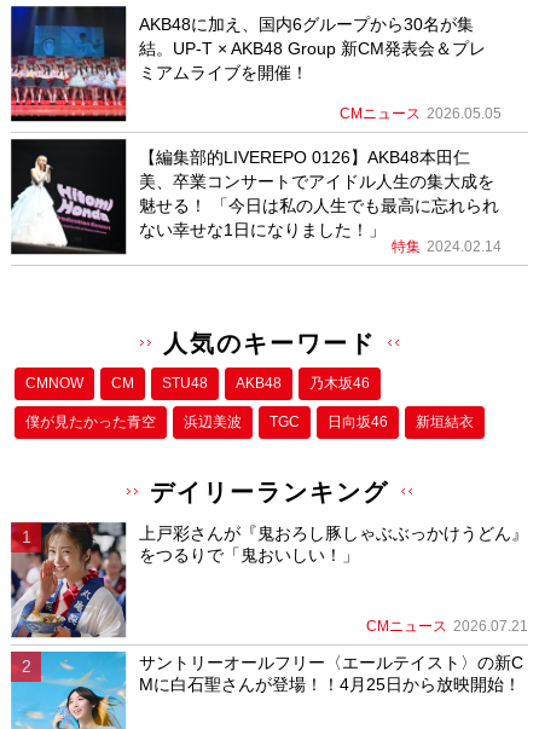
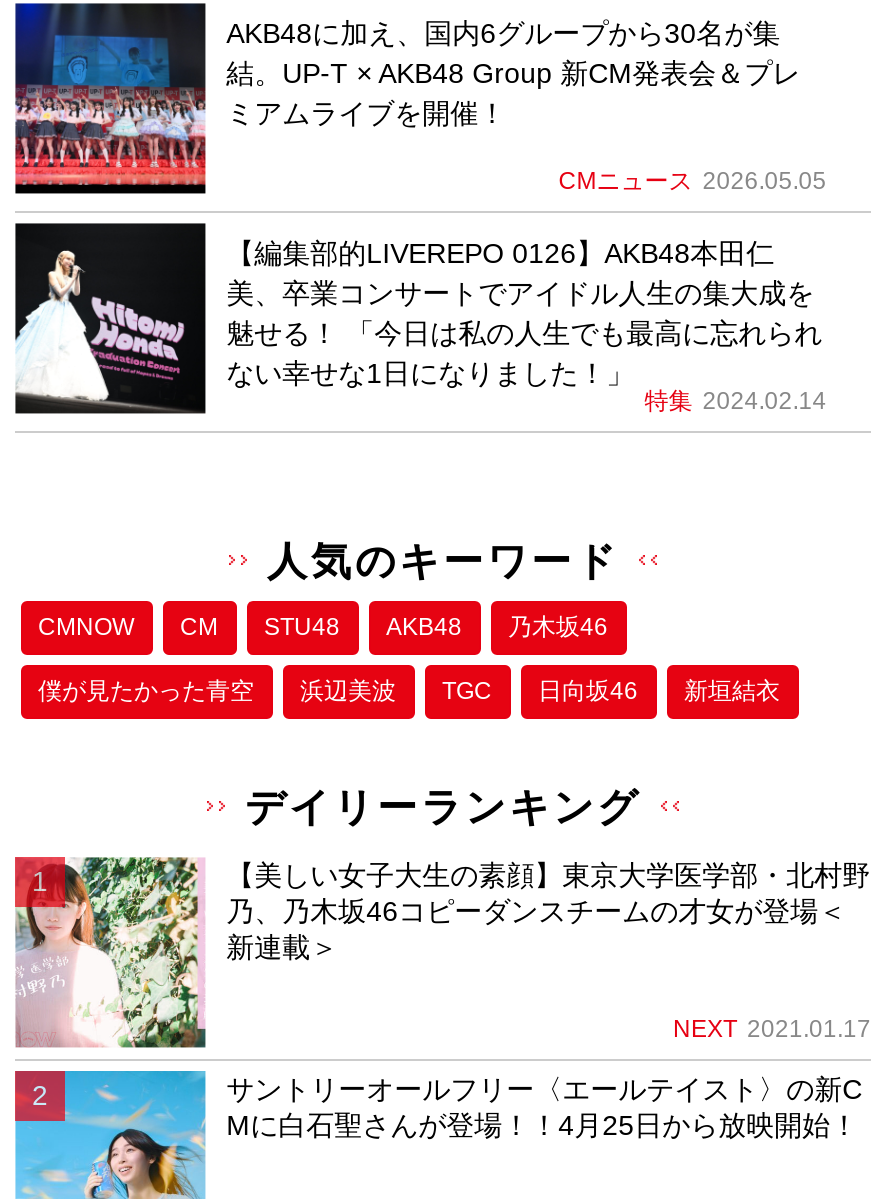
[11,521,528,638] [image] | 上戸彩さんが『鬼おろし豚しゃぶぶっかけうどん』 | をつるりで「鬼おいしい！」 -> [15,857,870,1049] [image] | 【美しい女子大生の素顔】東京大学医学部・北村野 | 乃、乃木坂46コピーダンスチームの才女が登場＜ | 新連載＞
[366,617,528,634] CMニュース 2026.07.21 -> [673,1014,871,1042] NEXT 2021.01.17

